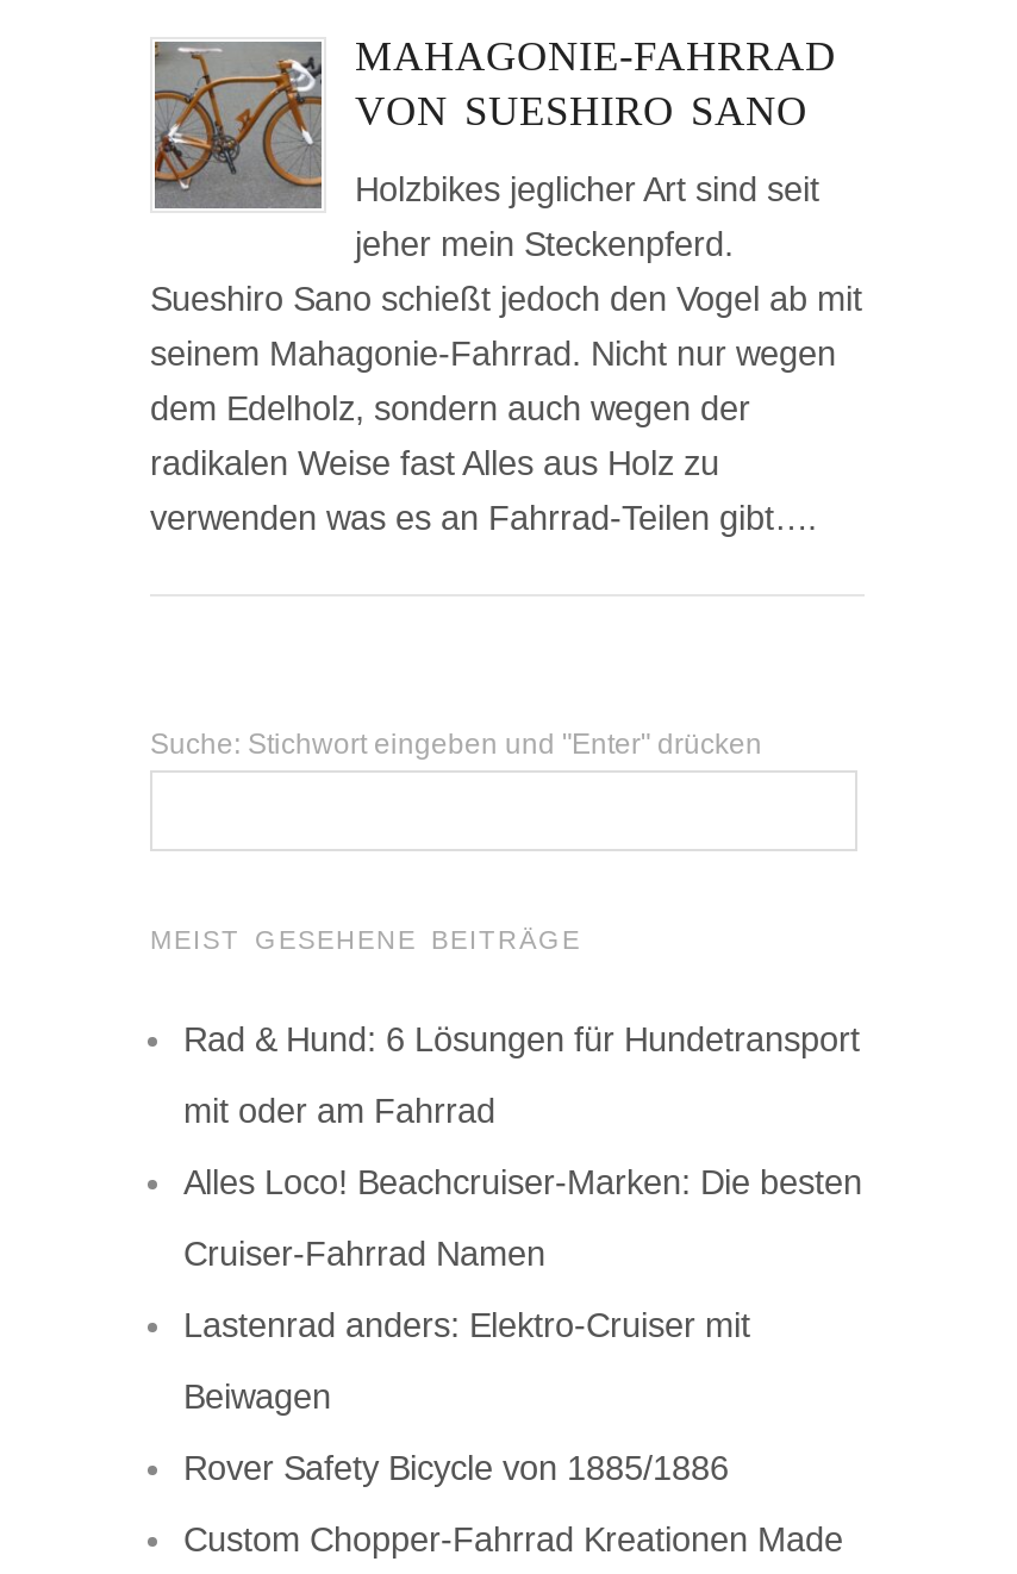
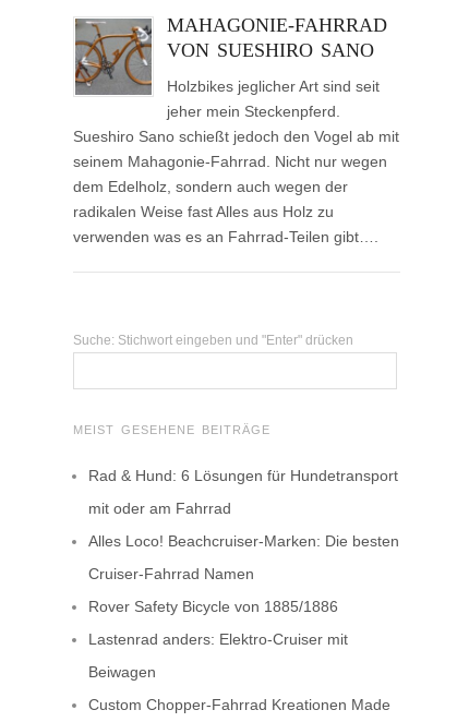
moved [183,1305,750,1414] -> [88,630,348,680]: Lastenrad anders: Elektro-Cruiser mit | Beiwagen
moved [183,1448,729,1486] -> [88,597,338,615]: Rover Safety Bicycle von 1885/1886

